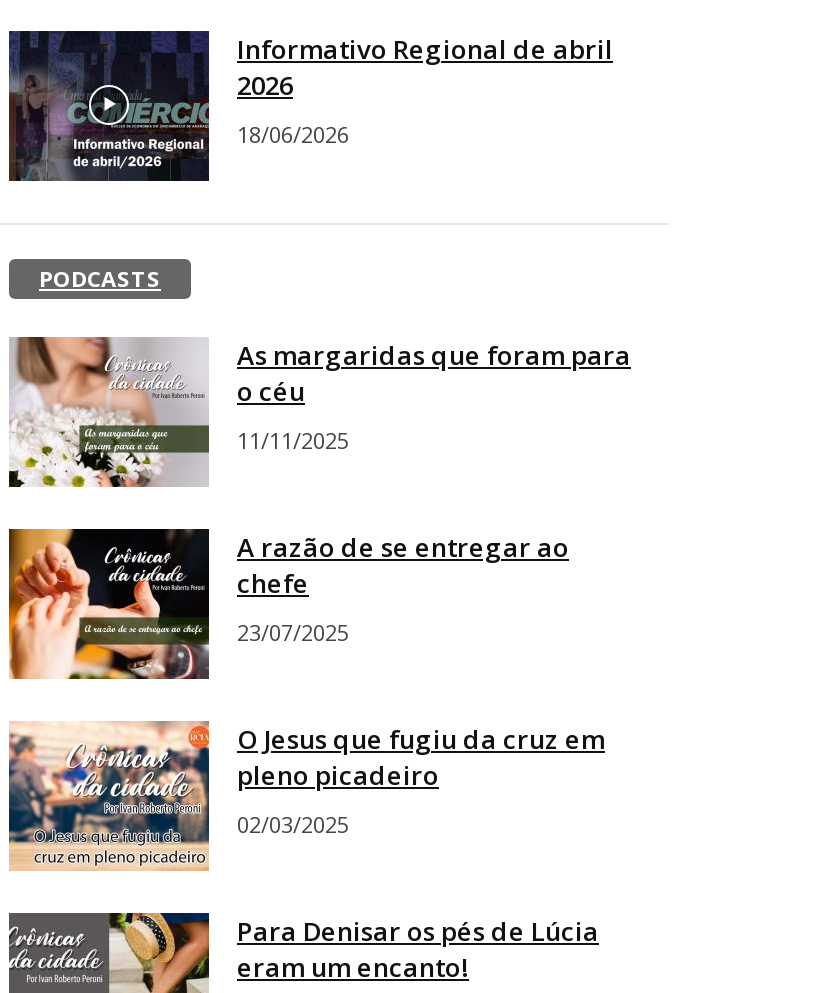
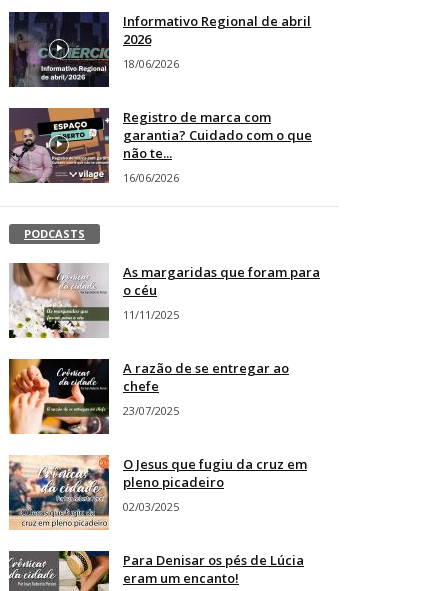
none -> [9,107,312,185] [image] | Registro de marca com | garantia? Cuidado com o que | não te... | 16/06/2026

